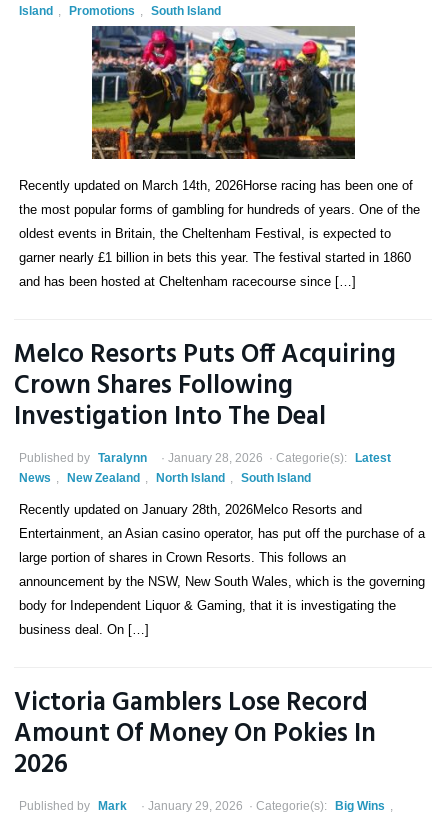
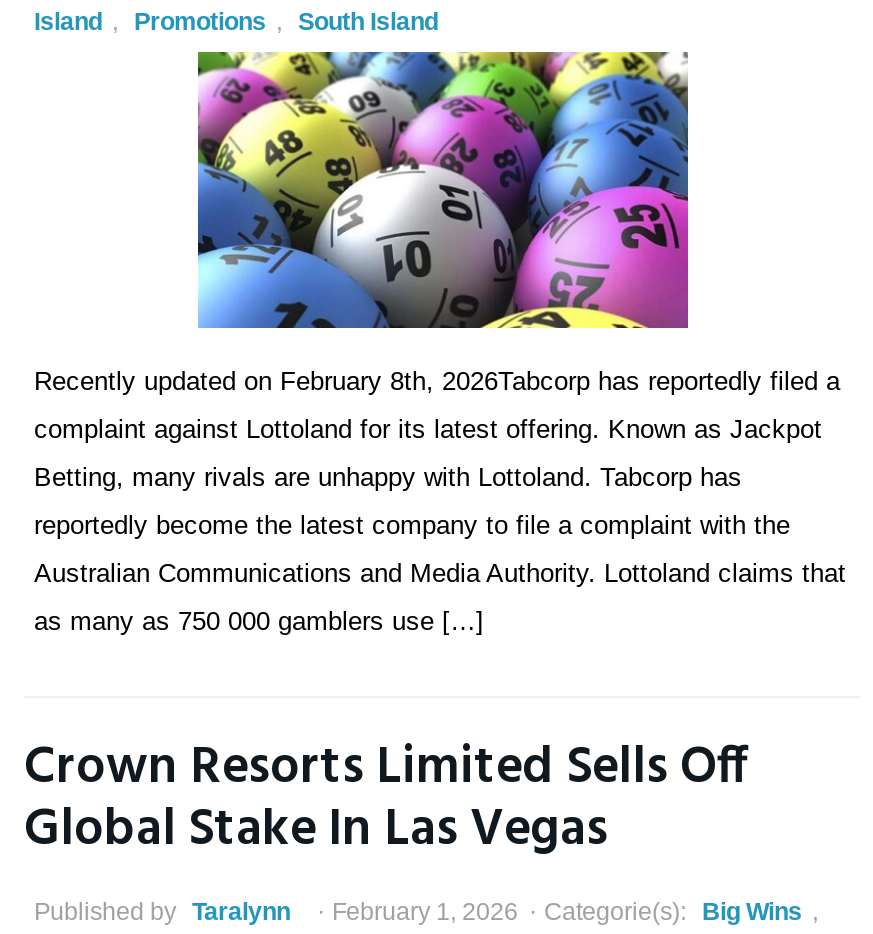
[14,25,420,438] [image] | Recently updated on March 14th, 2026Horse racing has been one of | the most popular forms of gambling for hundreds of years. One of the | oldest events in Britain, the Cheltenham Festival, is expected to | garner nearly £1 billion in bets this year. The festival started in 1860 | and has been hosted at Cheltenham racecourse since […] | Melco Resorts Puts Off Acquiring | Crown Shares Following | Investigation Into The Deal -> [24,50,846,871] [image] | Recently updated on February 8th, 2026Tabcorp has reportedly filed a | complaint against Lottoland for its latest offering. Known as Jackpot | Betting, many rivals are unhappy with Lottoland. Tabcorp has | reportedly become the latest company to file a complaint with the | Australian Communications and Media Authority. Lottoland claims that | as many as 750 000 gamblers use […] | Crown Resorts Limited Sells Off | Global Stake In Las Vegas
[14,451,425,813] January 28, 2026 | Categorie(s): Latest | News , New Zealand , North Island , South Island | Recently updated on January 28th, 2026Melco Resorts and | Entertainment, an Asian casino operator, has put off the purchase of a | large portion of shares in Crown Resorts. This follows an | announcement by the NSW, New South Wales, which is the governing | body for Independent Liquor & Gaming, that it is investigating the | business deal. On […] | Victoria Gamblers Lose Record | Amount Of Money On Pokies In | 2026 | Published by Mark | January 29, 2026 -> [332,897,518,925] February 1, 2026

